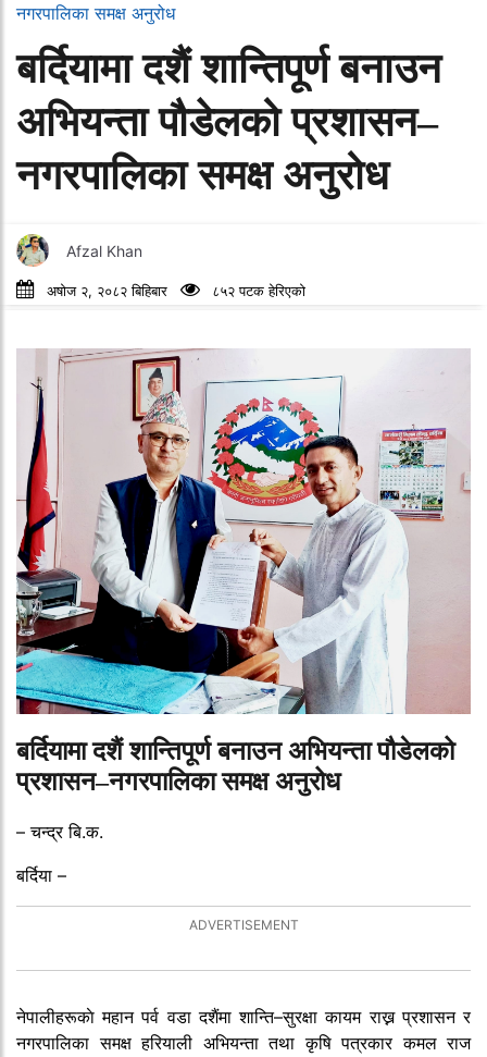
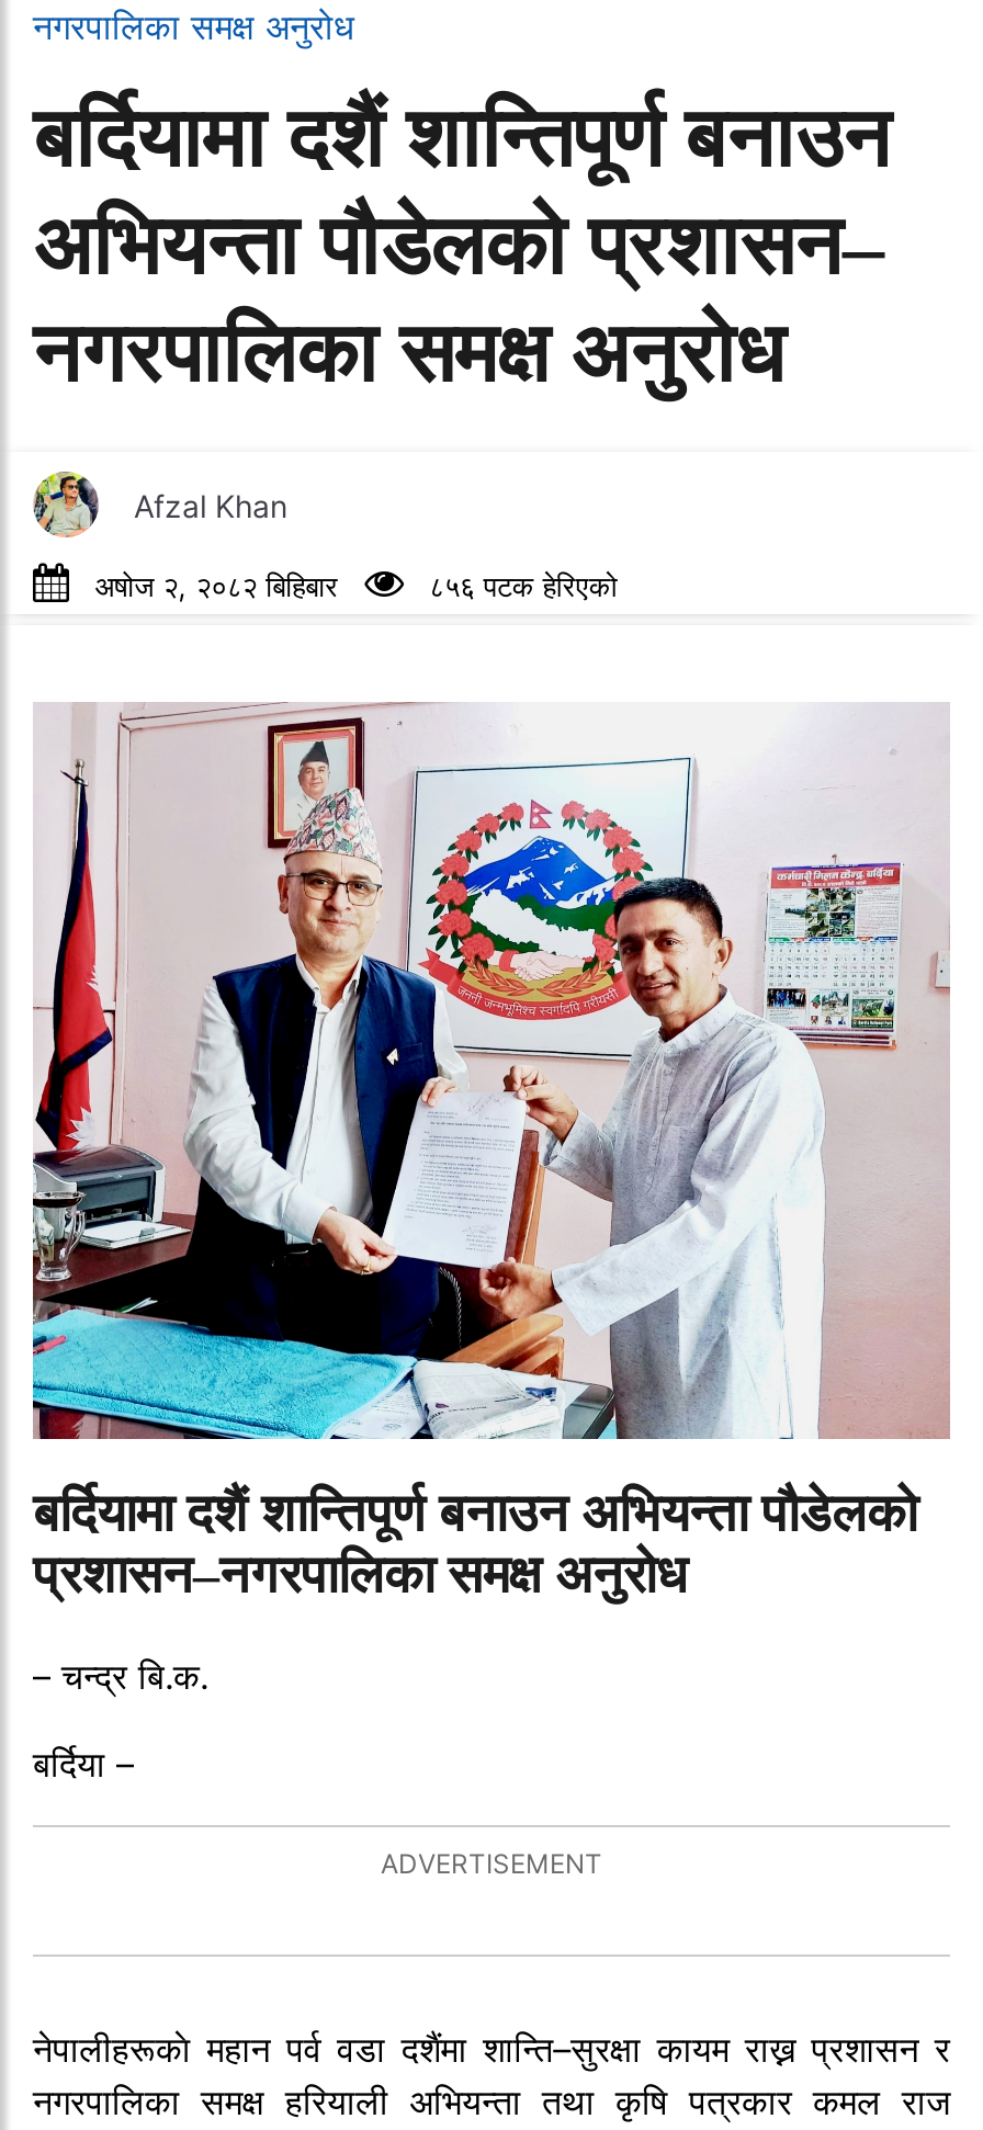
[43,283,306,300] अषोज २, २०८२ बिहिबार ८५२ पटक हेरिएको -> [86,571,617,604] अषोज २, २०८२ बिहिबार ८५६ पटक हेरिएको

